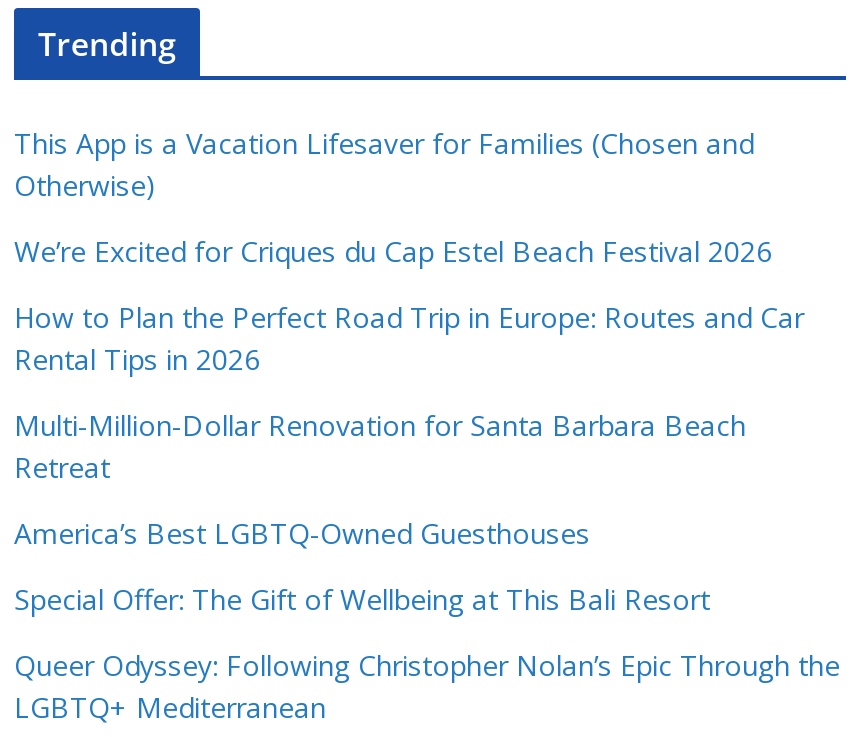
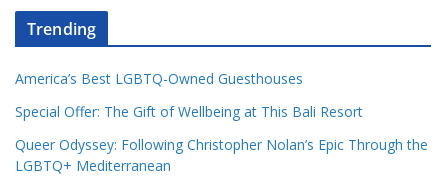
[14,124,804,486] This App is a Vacation Lifesaver for Families (Chosen and | Otherwise) | We’re Excited for Criques du Cap Estel Beach Festival 2026 | How to Plan the Perfect Road Trip in Europe: Routes and Car | Rental Tips in 2026 | Multi-Million-Dollar Renovation for Santa Barbara Beach | Retreat -> none

